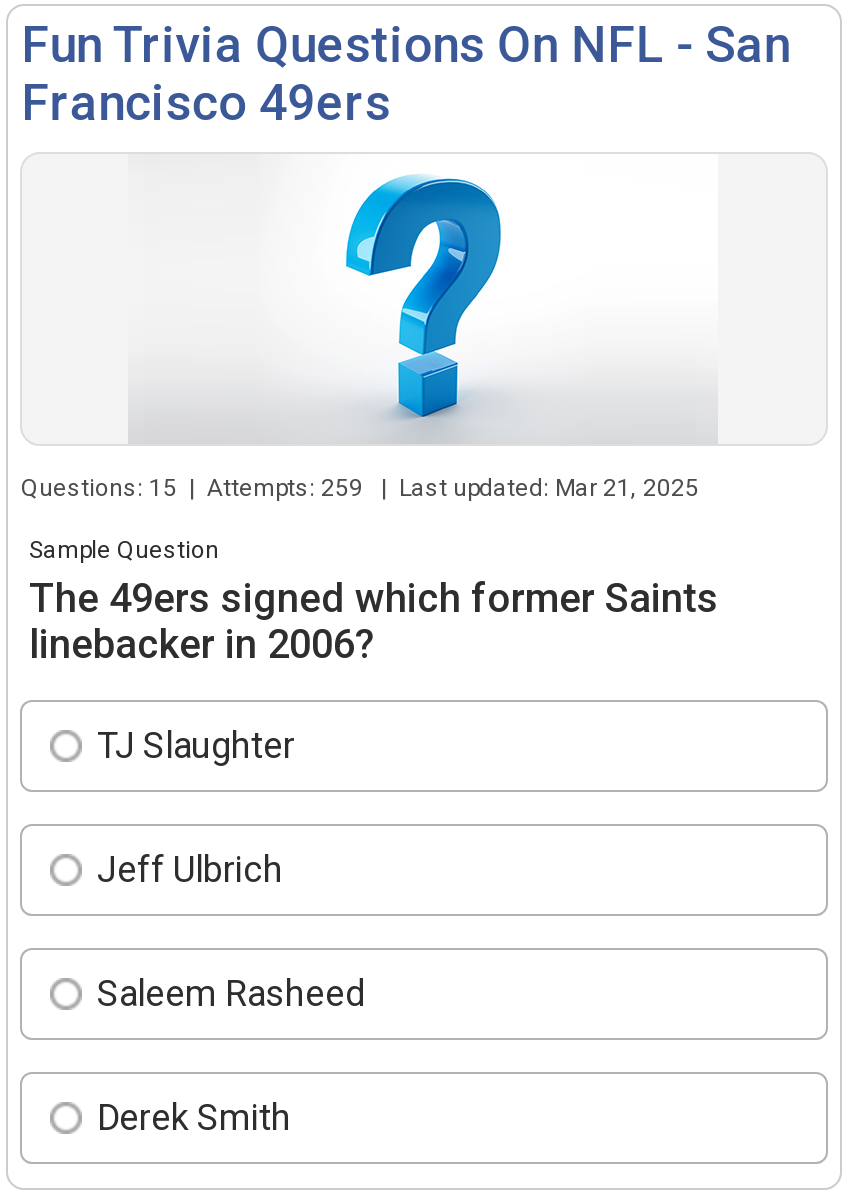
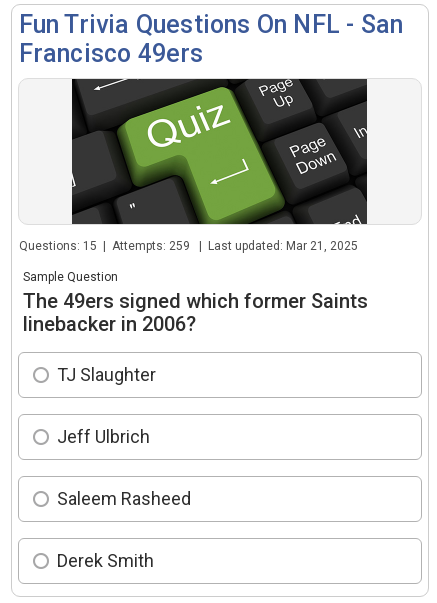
[128,154,718,444] [image] -> [71,78,368,225] [image]

